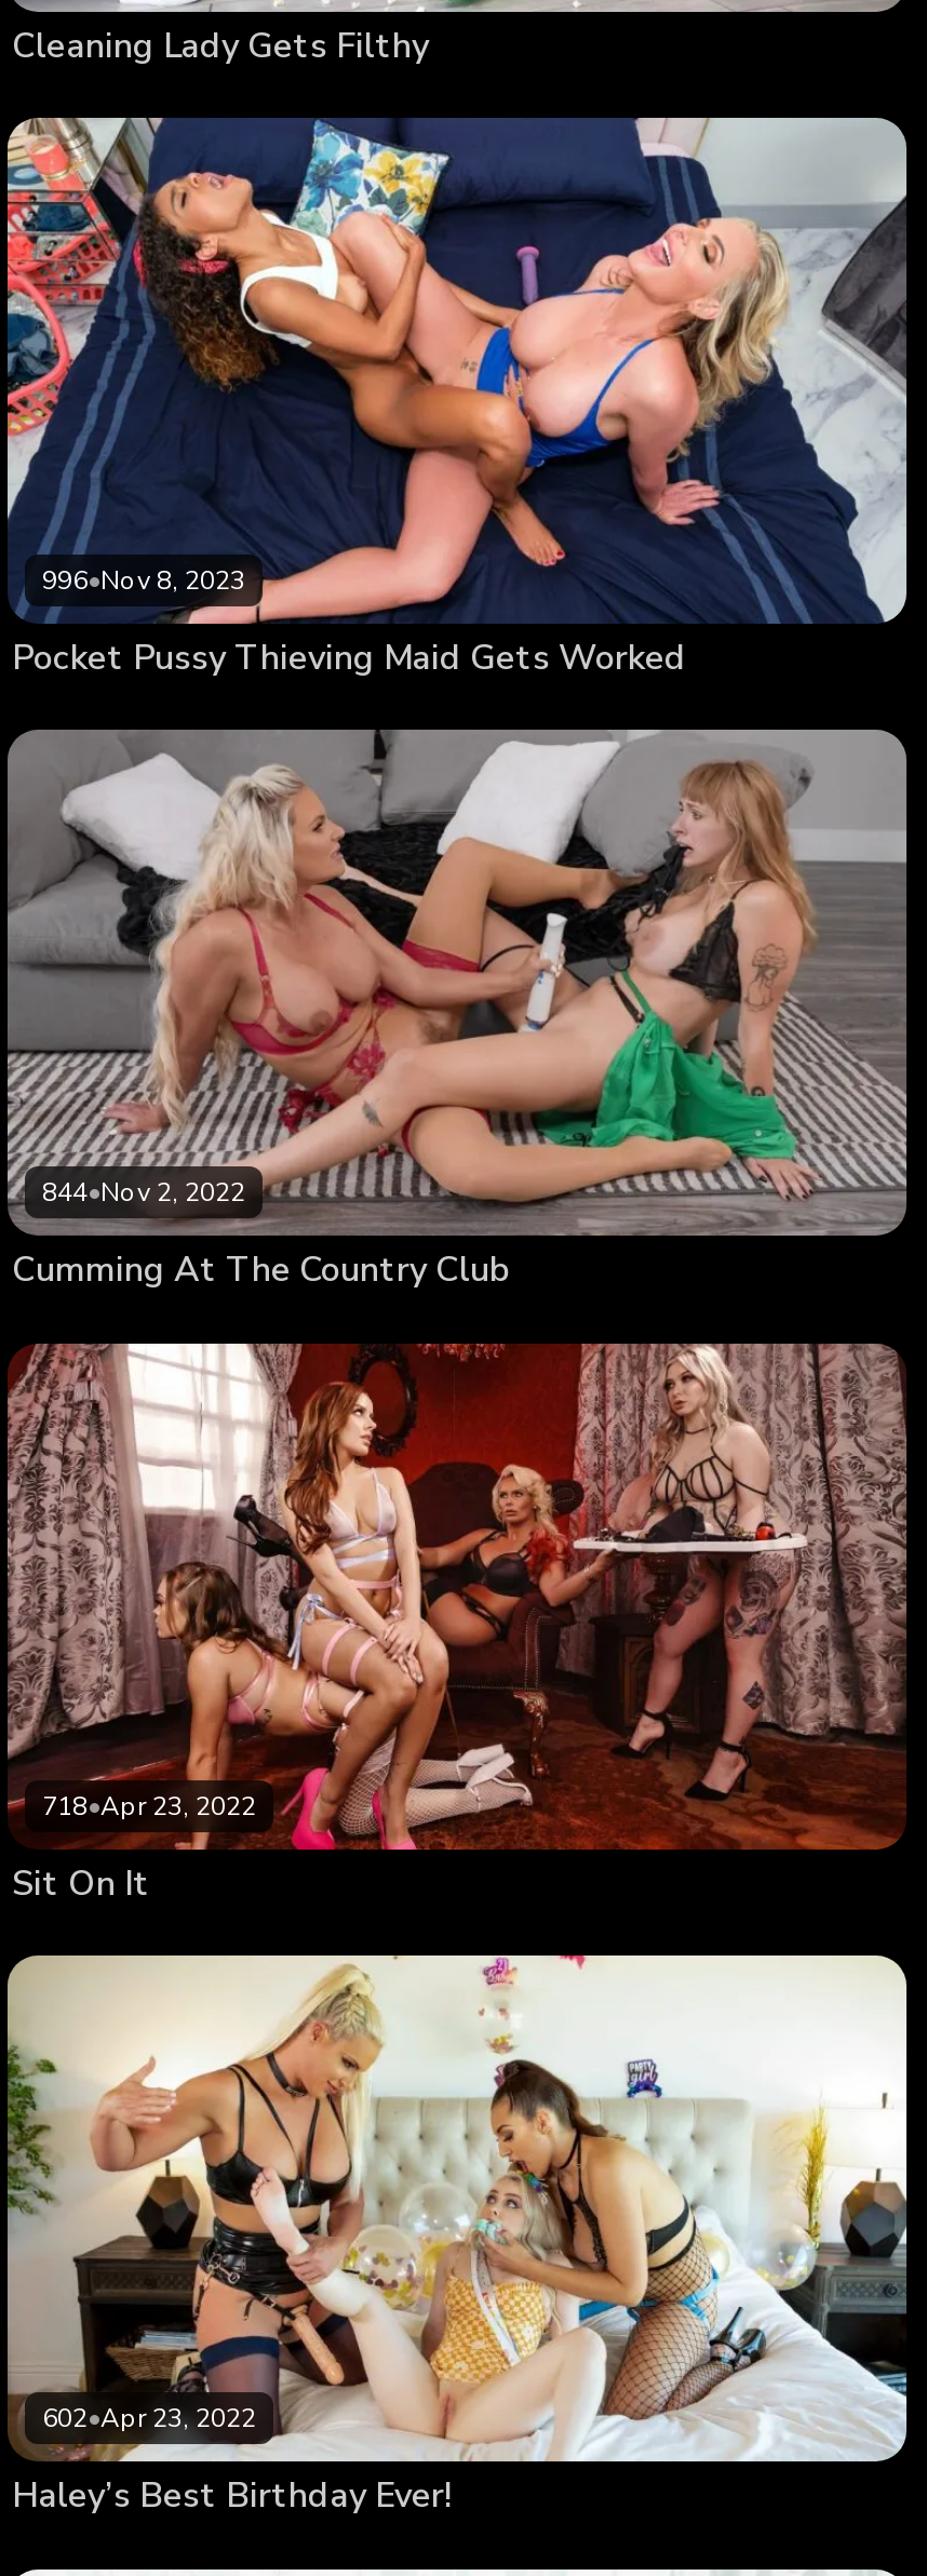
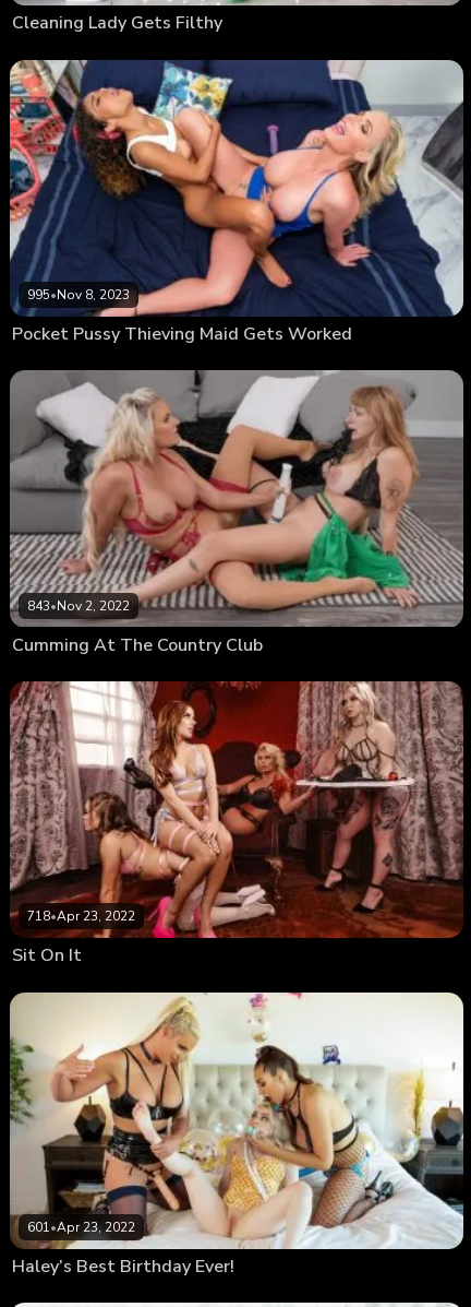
[42,563,245,598] 996•Nov 8, 2023 -> [27,286,130,303] 995•Nov 8, 2023
[42,1176,245,1210] 844•Nov 2, 2022 -> [27,597,130,614] 843•Nov 2, 2022
[42,2401,256,2436] 602•Apr 23, 2022 -> [27,1218,135,1236] 601•Apr 23, 2022

